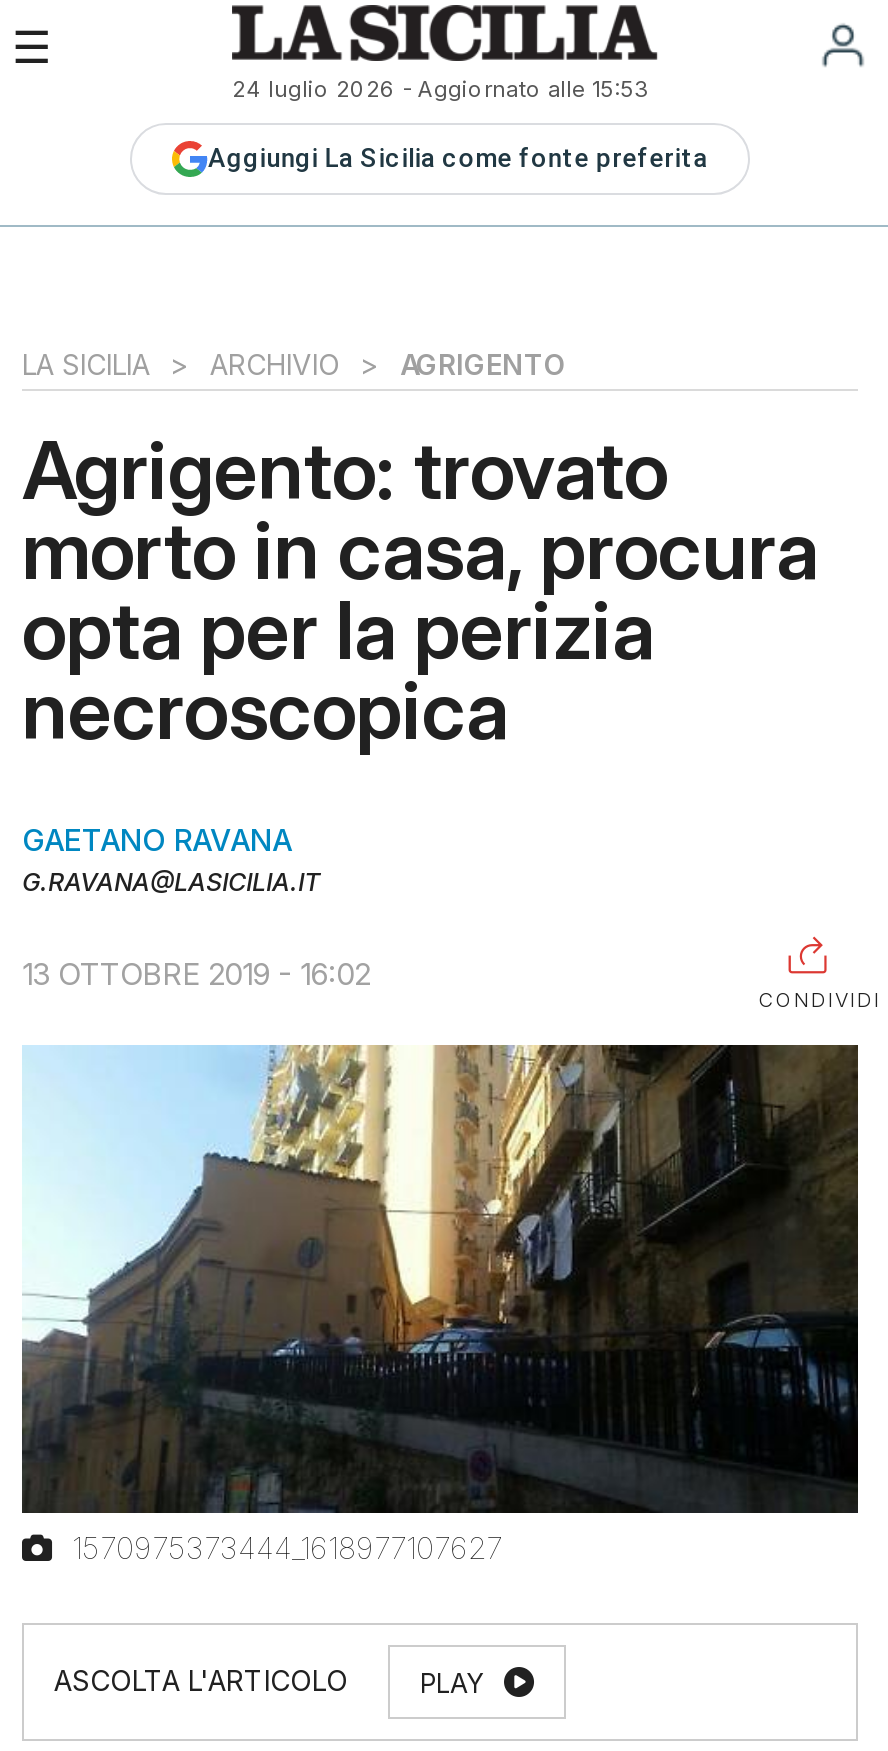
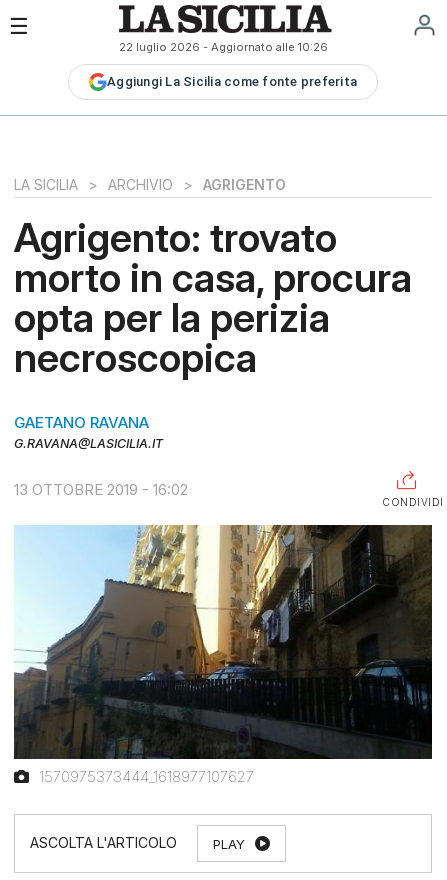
[232,74,648,102] 24 luglio 2026 - Aggiornato alle 15:53 -> [118,39,327,53] 22 luglio 2026 - Aggiornato alle 10:26

